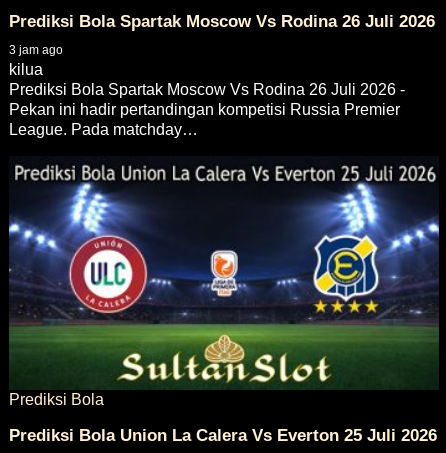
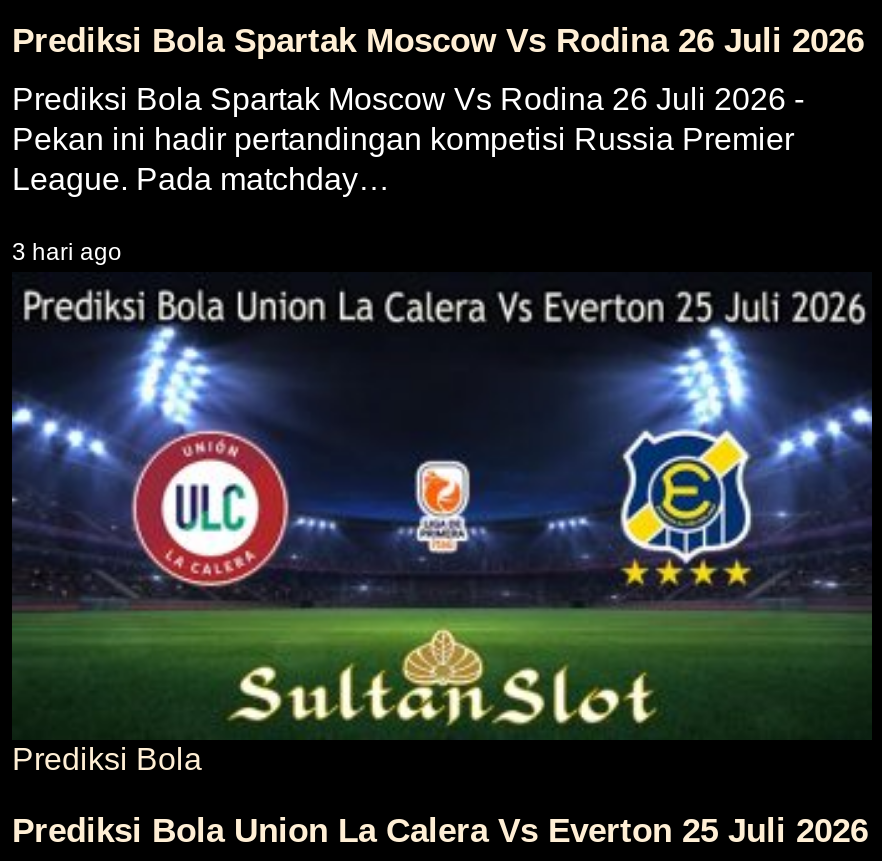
[9,43,63,78] 3 jam ago | kilua -> none
moved [9,81,405,138] -> [12,82,804,196]: Prediksi Bola Spartak Moscow Vs Rodina 26 Juli 2026 - | Pekan ini hadir pertandingan kompetisi Russia Premier | League. Pada matchday…
none -> [12,238,122,266] 3 hari ago

